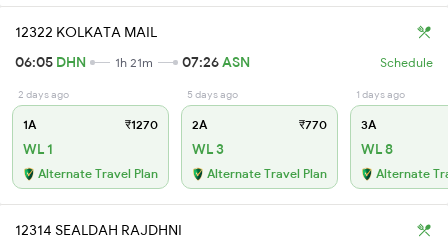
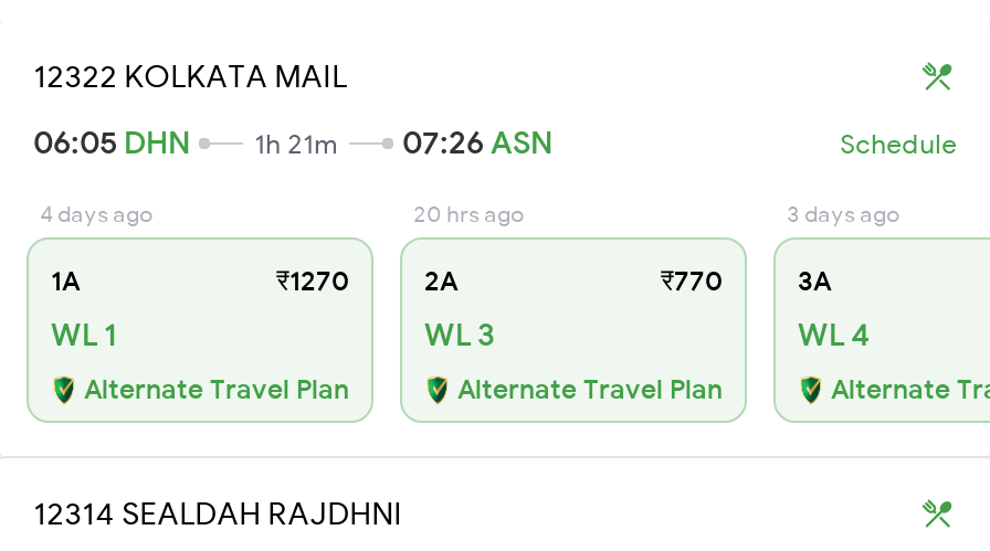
[18,88,69,101] 2 days ago -> [40,200,152,229] 4 days ago
[187,88,238,101] 5 days ago -> [413,200,524,229] 20 hrs ago
[356,88,405,101] 1 days ago -> [787,200,899,229] 3 days ago
[361,140,393,158] WL 8 -> [798,315,871,355] WL 4

